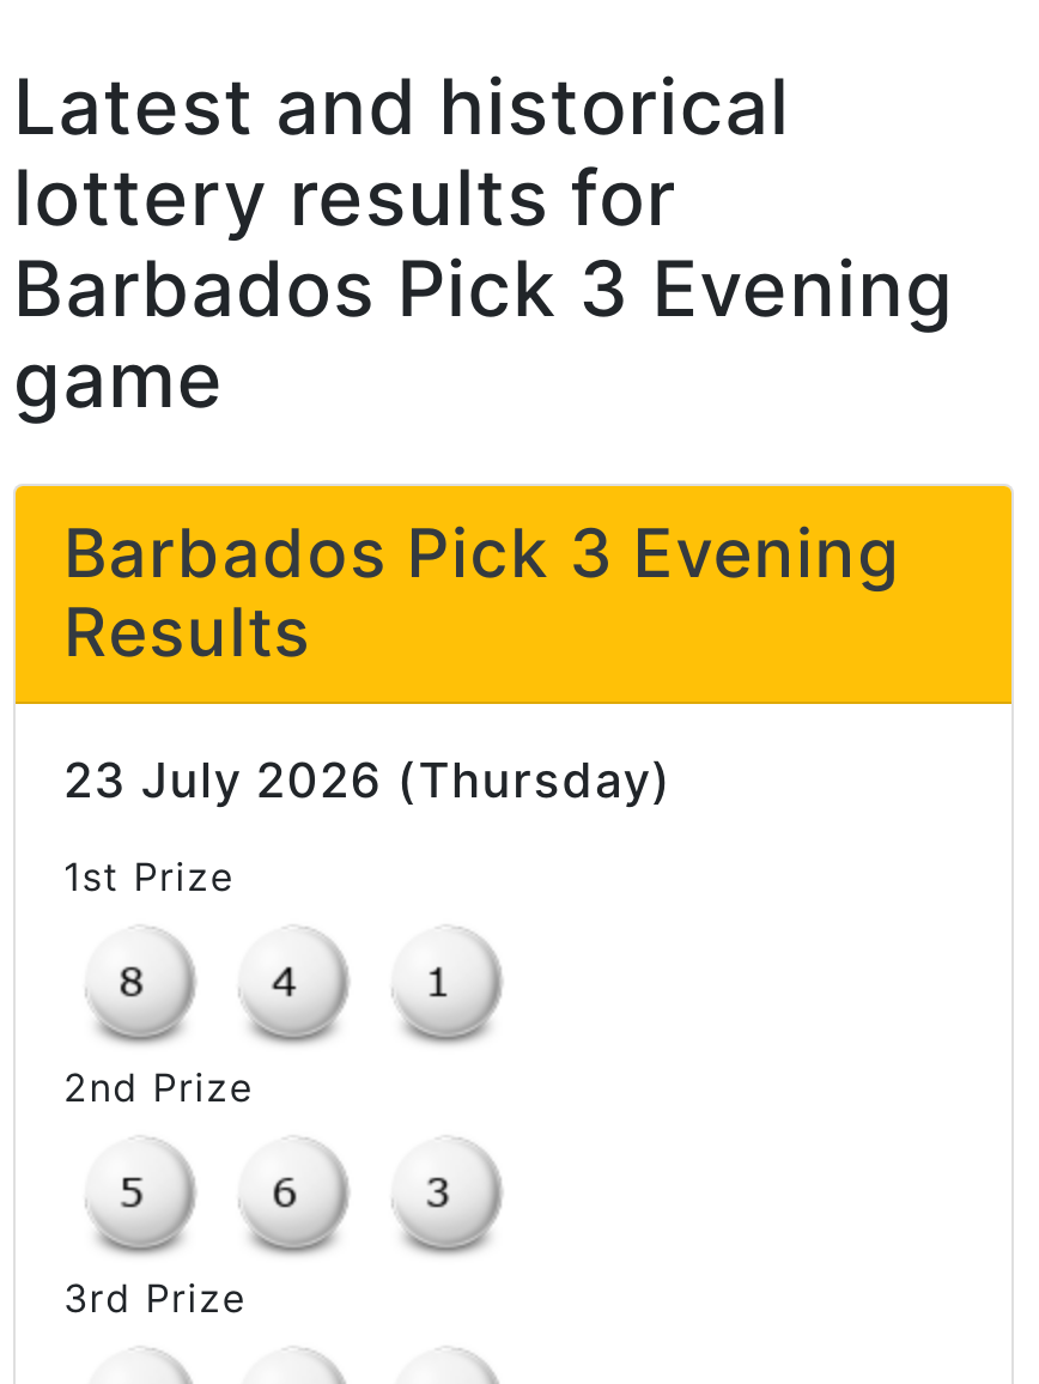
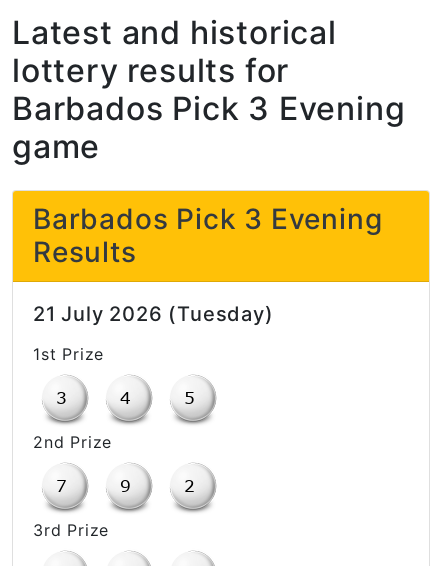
[63,752,672,809] 23 July 2026 (Thursday) -> [33,302,274,326] 21 July 2026 (Tuesday)

